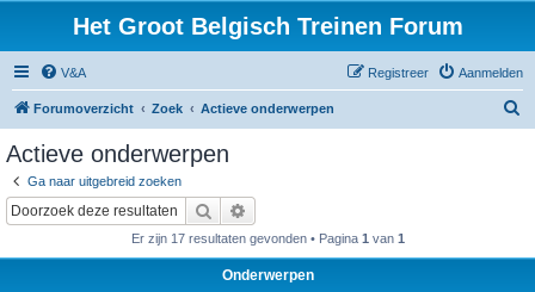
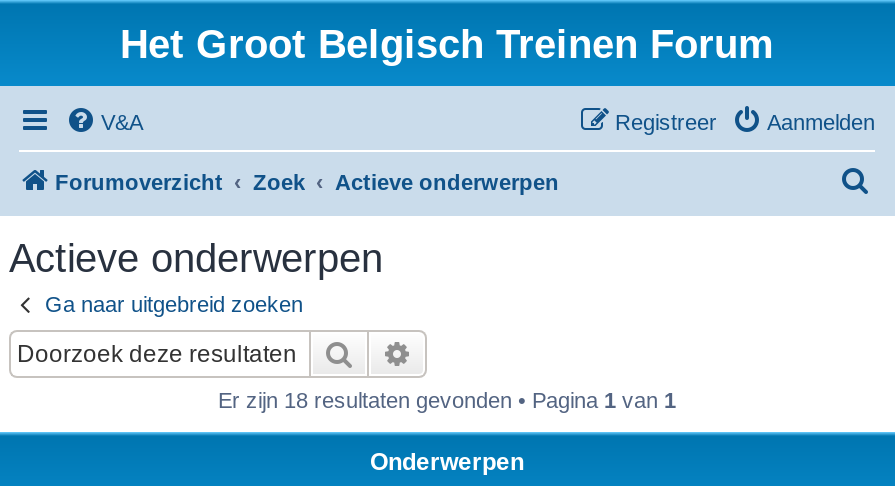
[131,231,404,245] Er zijn 17 resultaten gevonden • Pagina 1 van 1 -> [218,387,676,411] Er zijn 18 resultaten gevonden • Pagina 1 van 1

